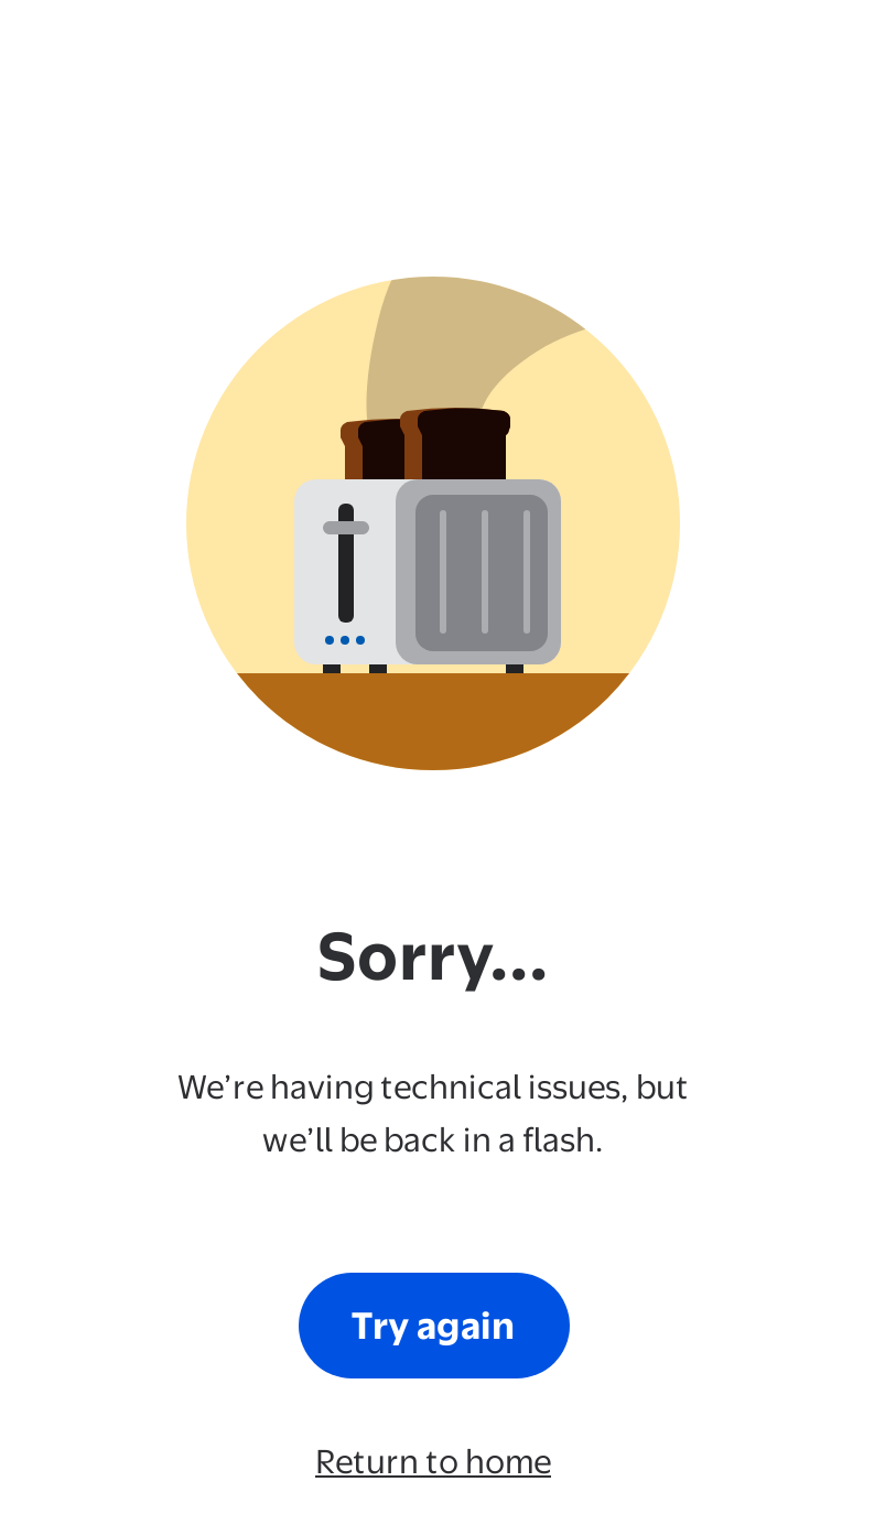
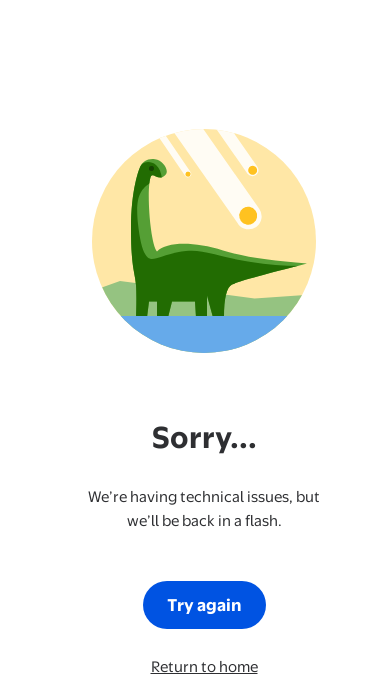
[210,277,651,772] [image] -> [102,130,306,354] [image]

